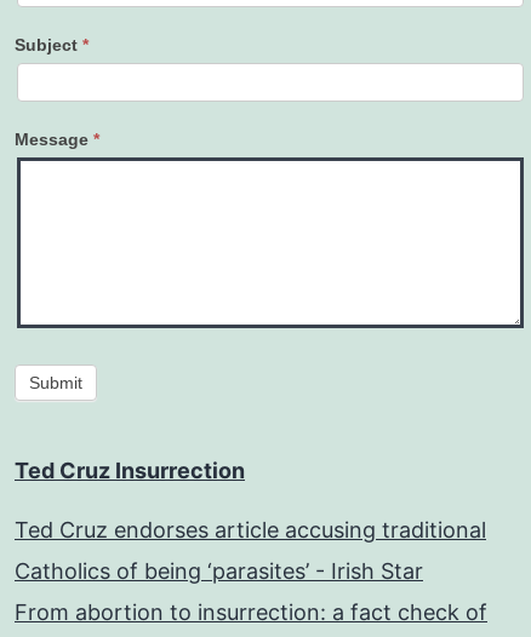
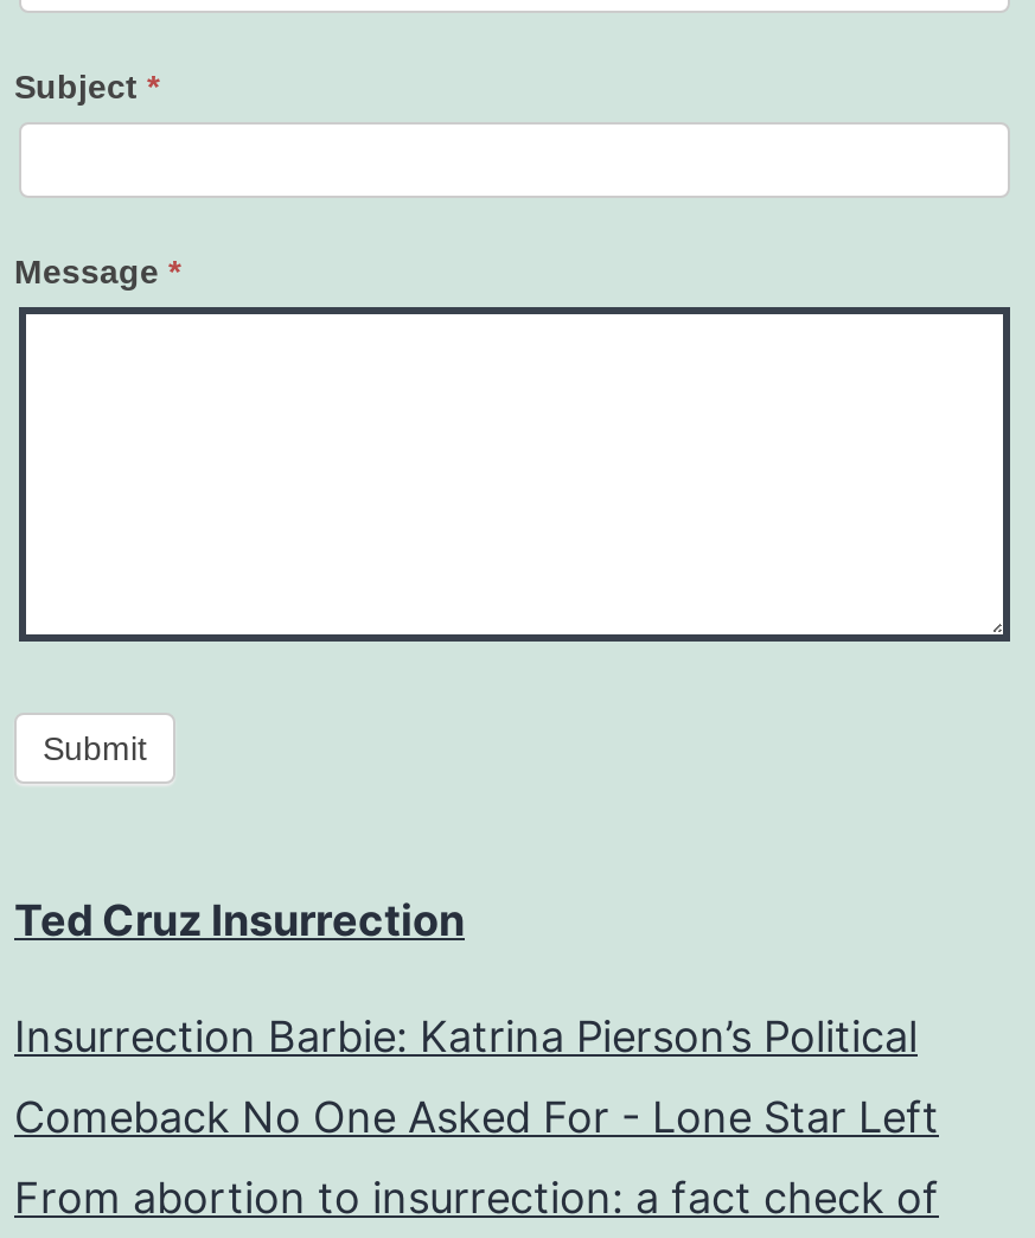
[15,518,486,543] Ted Cruz endorses article accusing traditional -> [14,1012,918,1062] Insurrection Barbie: Katrina Pierson’s Political
[15,559,423,584] Catholics of being ‘parasites’ - Irish Star -> [14,1093,939,1143] Comeback No One Asked For - Lone Star Left

